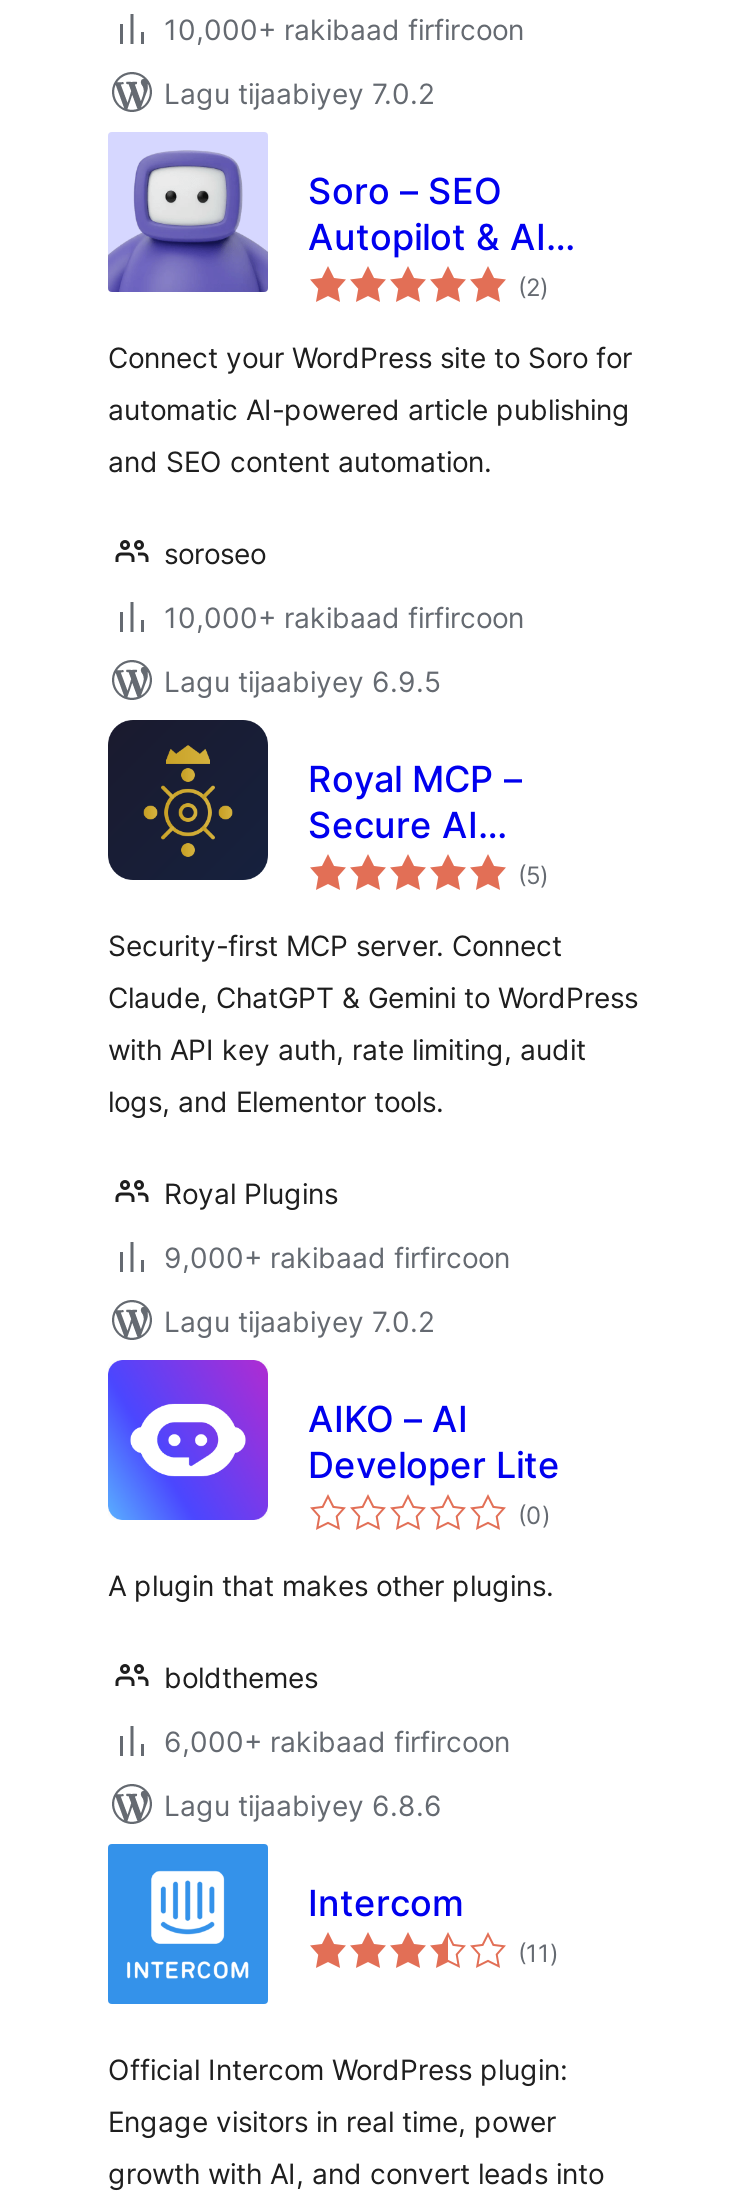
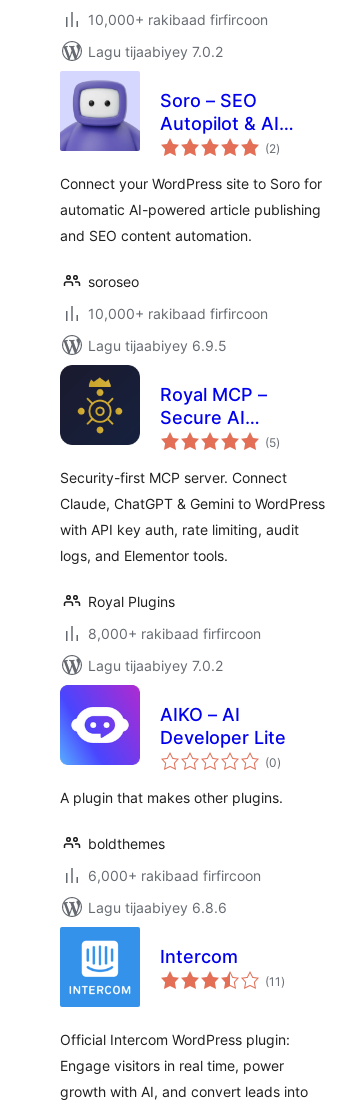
[164,1240,510,1274] 9,000+ rakibaad firfircoon -> [88,625,261,642] 8,000+ rakibaad firfircoon

